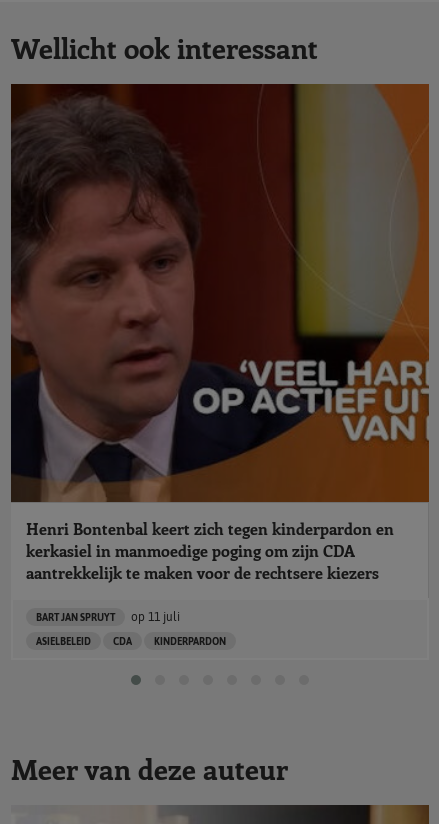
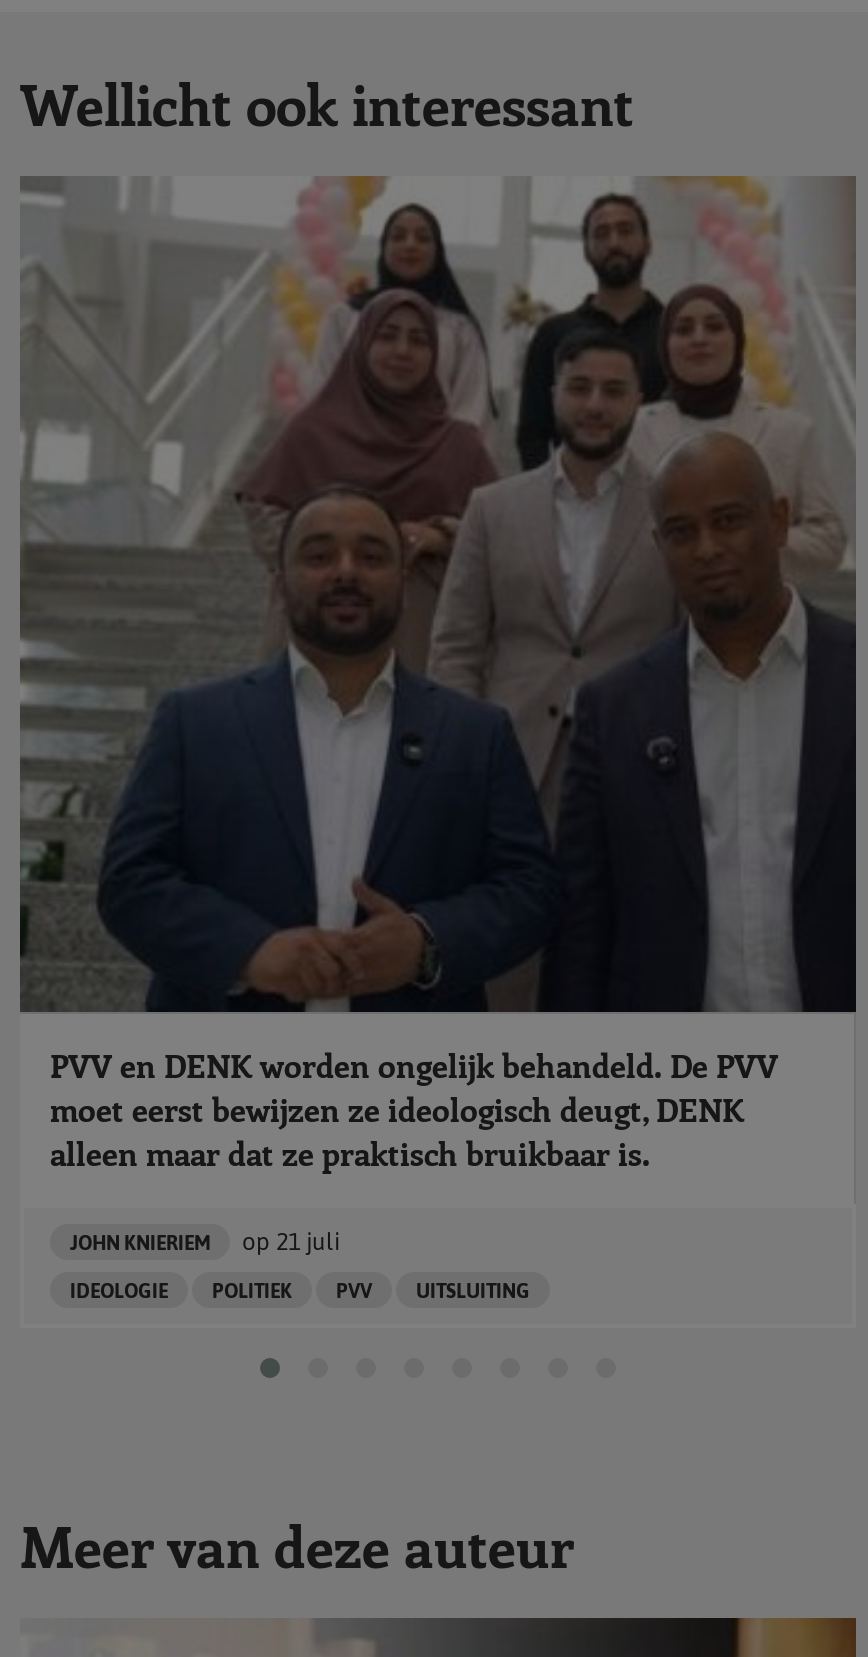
[10,83,430,583] [image] | Henri Bontenbal keert zich tegen kinderpardon en | kerkasiel in manmoedige poging om zijn CDA | aantrekkelijk te maken voor de rechtsere kiezers -> [18,175,858,1175] [image] | PVV en DENK worden ongelijk behandeld. De PVV | moet eerst bewijzen ze ideologisch deugt, DENK | alleen maar dat ze praktisch bruikbaar is.
[36,610,180,624] BART JAN SPRUYT | op 11 juli -> [70,1229,340,1257] JOHN KNIERIEM | op 21 juli
[36,636,226,647] ASIELBELEID | CDA | KINDERPARDON -> [70,1281,530,1303] IDEOLOGIE | POLITIEK | PVV | UITSLUITING

